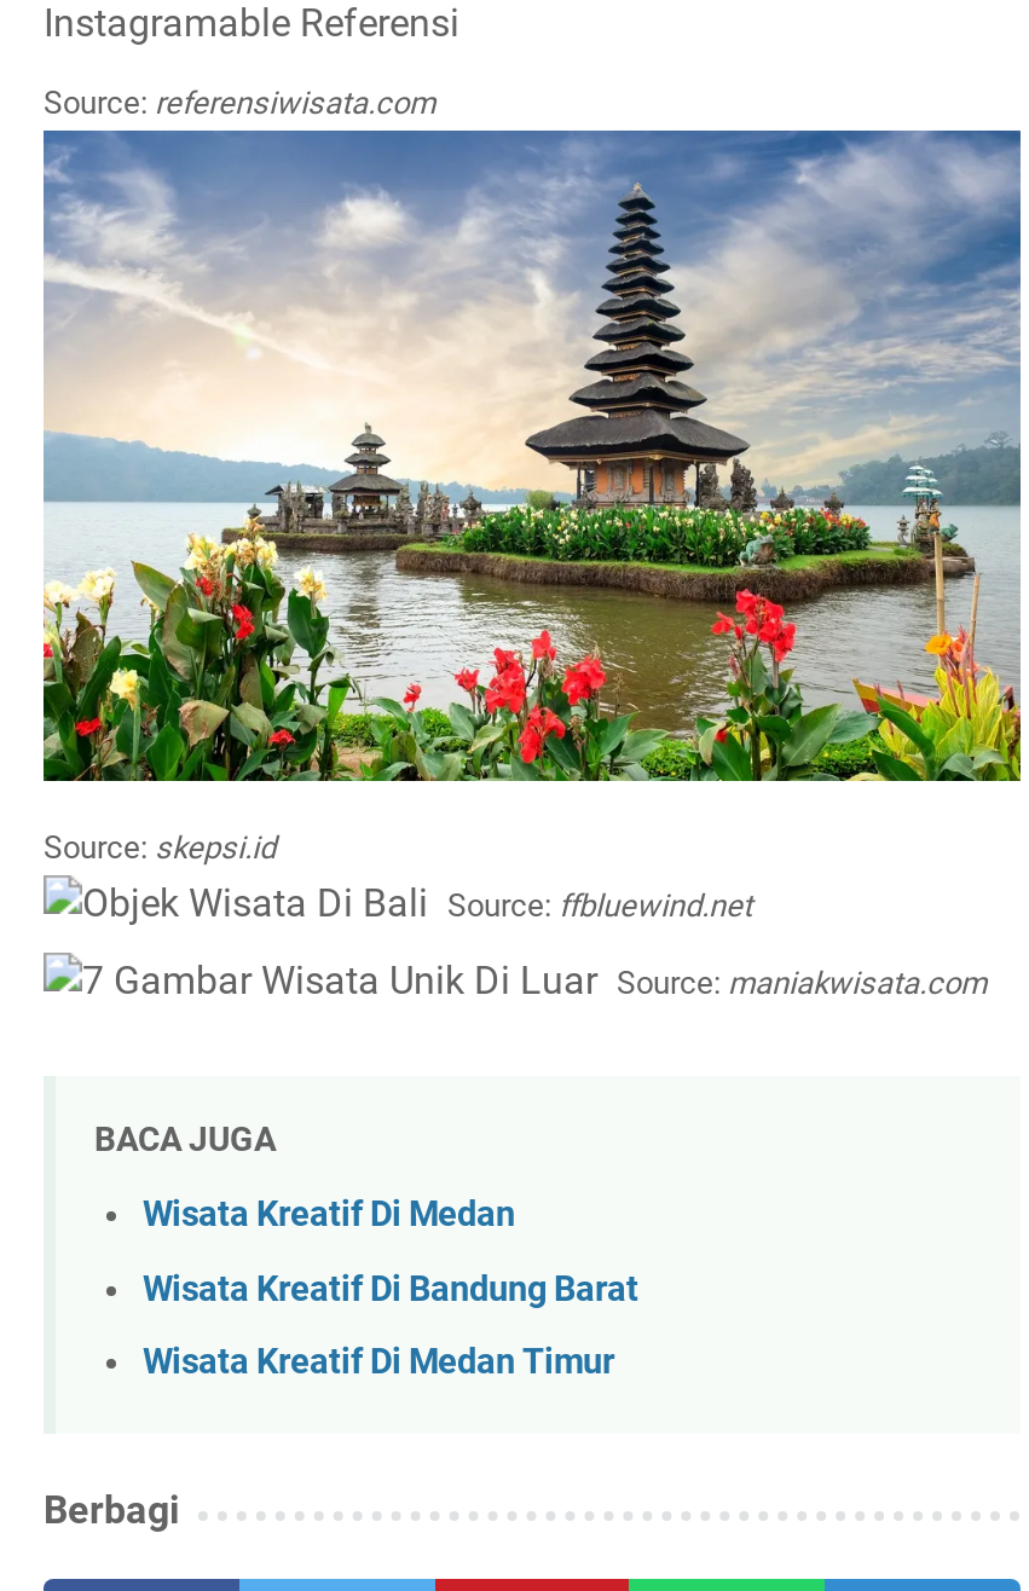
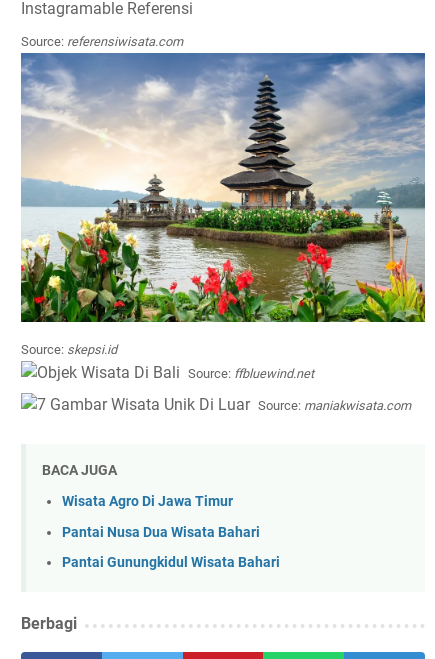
[143,1194,515,1236] Wisata Kreatif Di Medan -> [62,493,233,510] Wisata Agro Di Jawa Timur
[143,1268,638,1309] Wisata Kreatif Di Bandung Barat -> [62,523,260,540] Pantai Nusa Dua Wisata Bahari
[143,1342,614,1383] Wisata Kreatif Di Medan Timur -> [62,554,280,571] Pantai Gunungkidul Wisata Bahari

